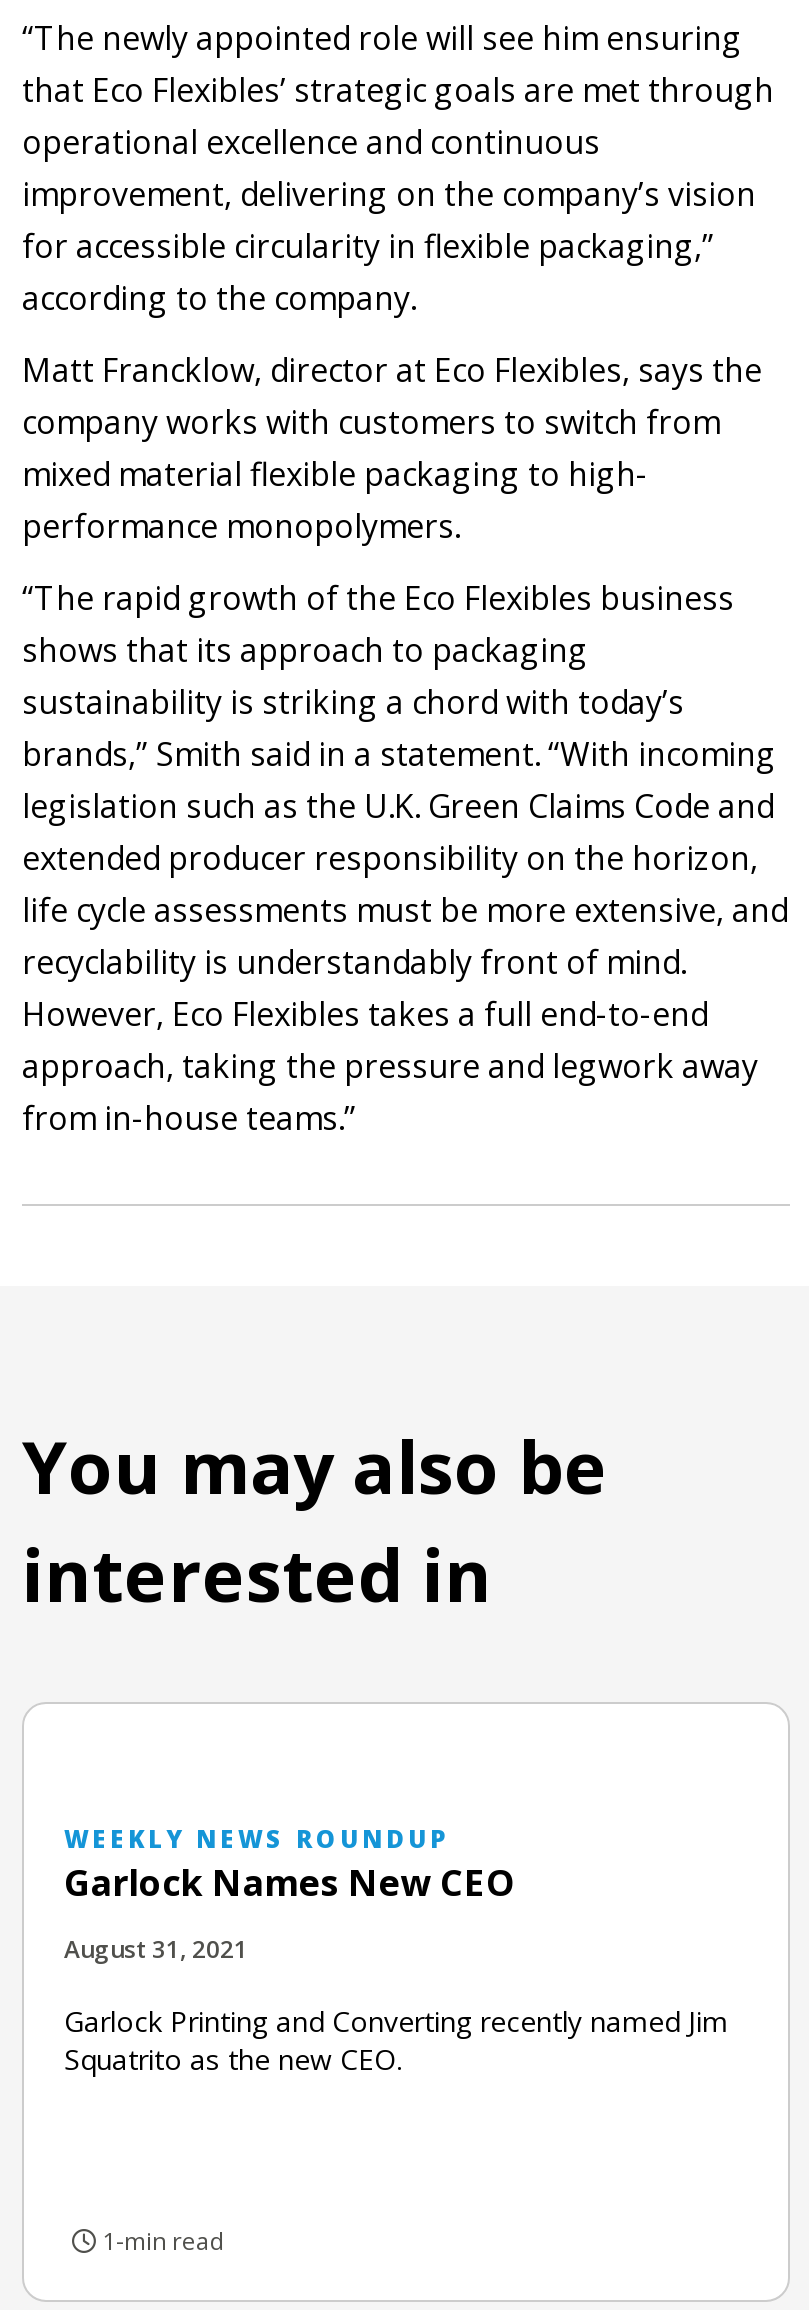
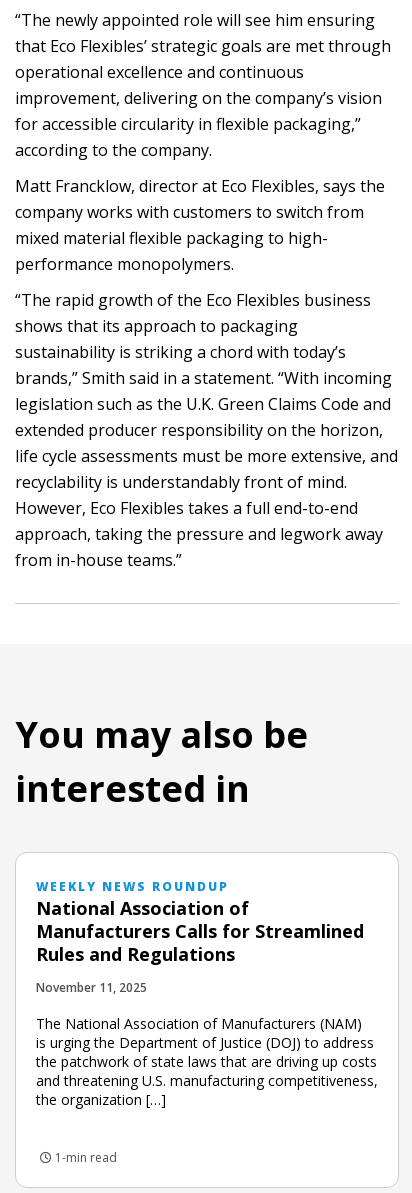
moved [64,1821,450,1855] -> [36,878,229,895]: WEEKLY NEWS ROUNDUP
[64,1857,514,1905] Garlock Names New CEO -> [36,896,364,966] National Association of | Manufacturers Calls for Streamlined | Rules and Regulations
[64,1931,248,1965] August 31, 2021 -> [36,979,147,996] November 11, 2025
[64,2001,728,2077] Garlock Printing and Converting recently named Jim | Squatrito as the new CEO. -> [36,1014,378,1109] The National Association of Manufacturers (NAM) | is urging the Department of Justice (DOJ) to address | the patchwork of state laws that are driving up costs | and threatening U.S. manufacturing competitiveness, | the organization […]

